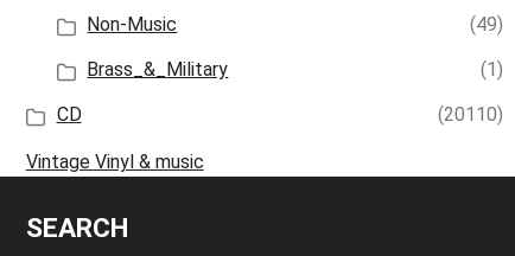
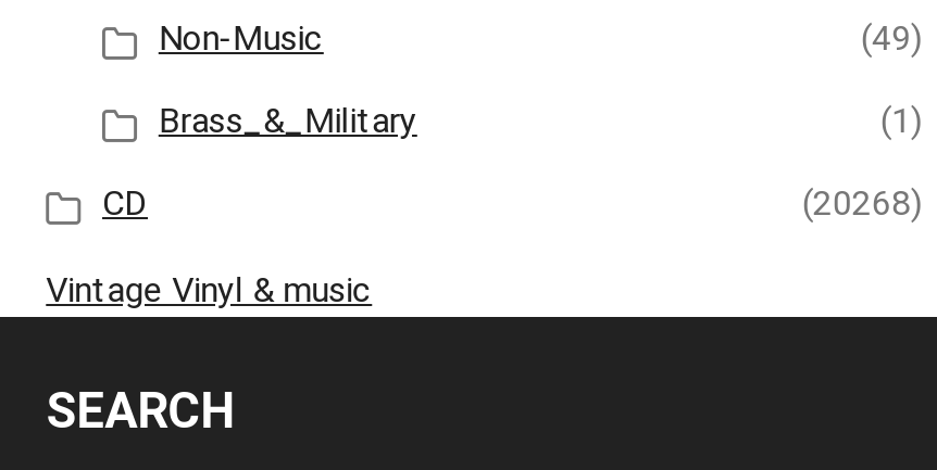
[438,103,504,126] (20110) -> [802,183,922,224] (20268)

